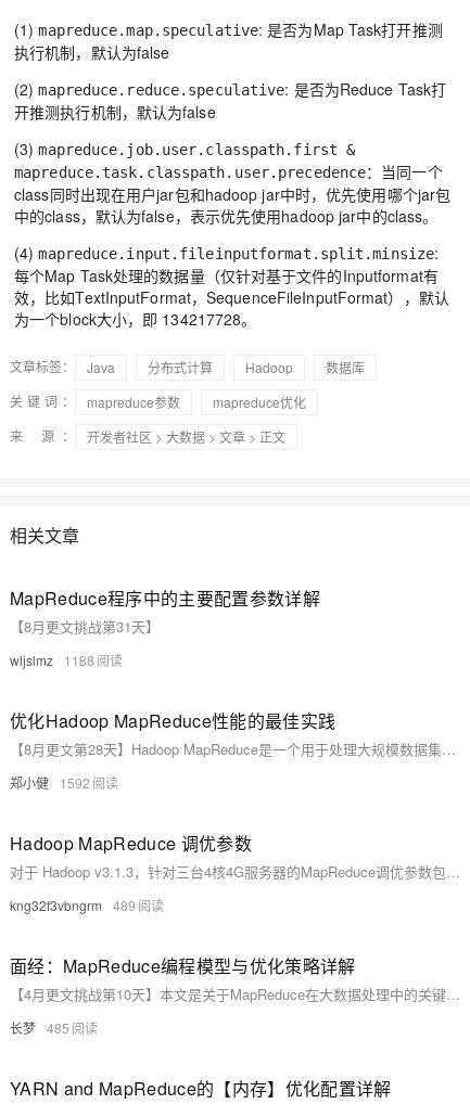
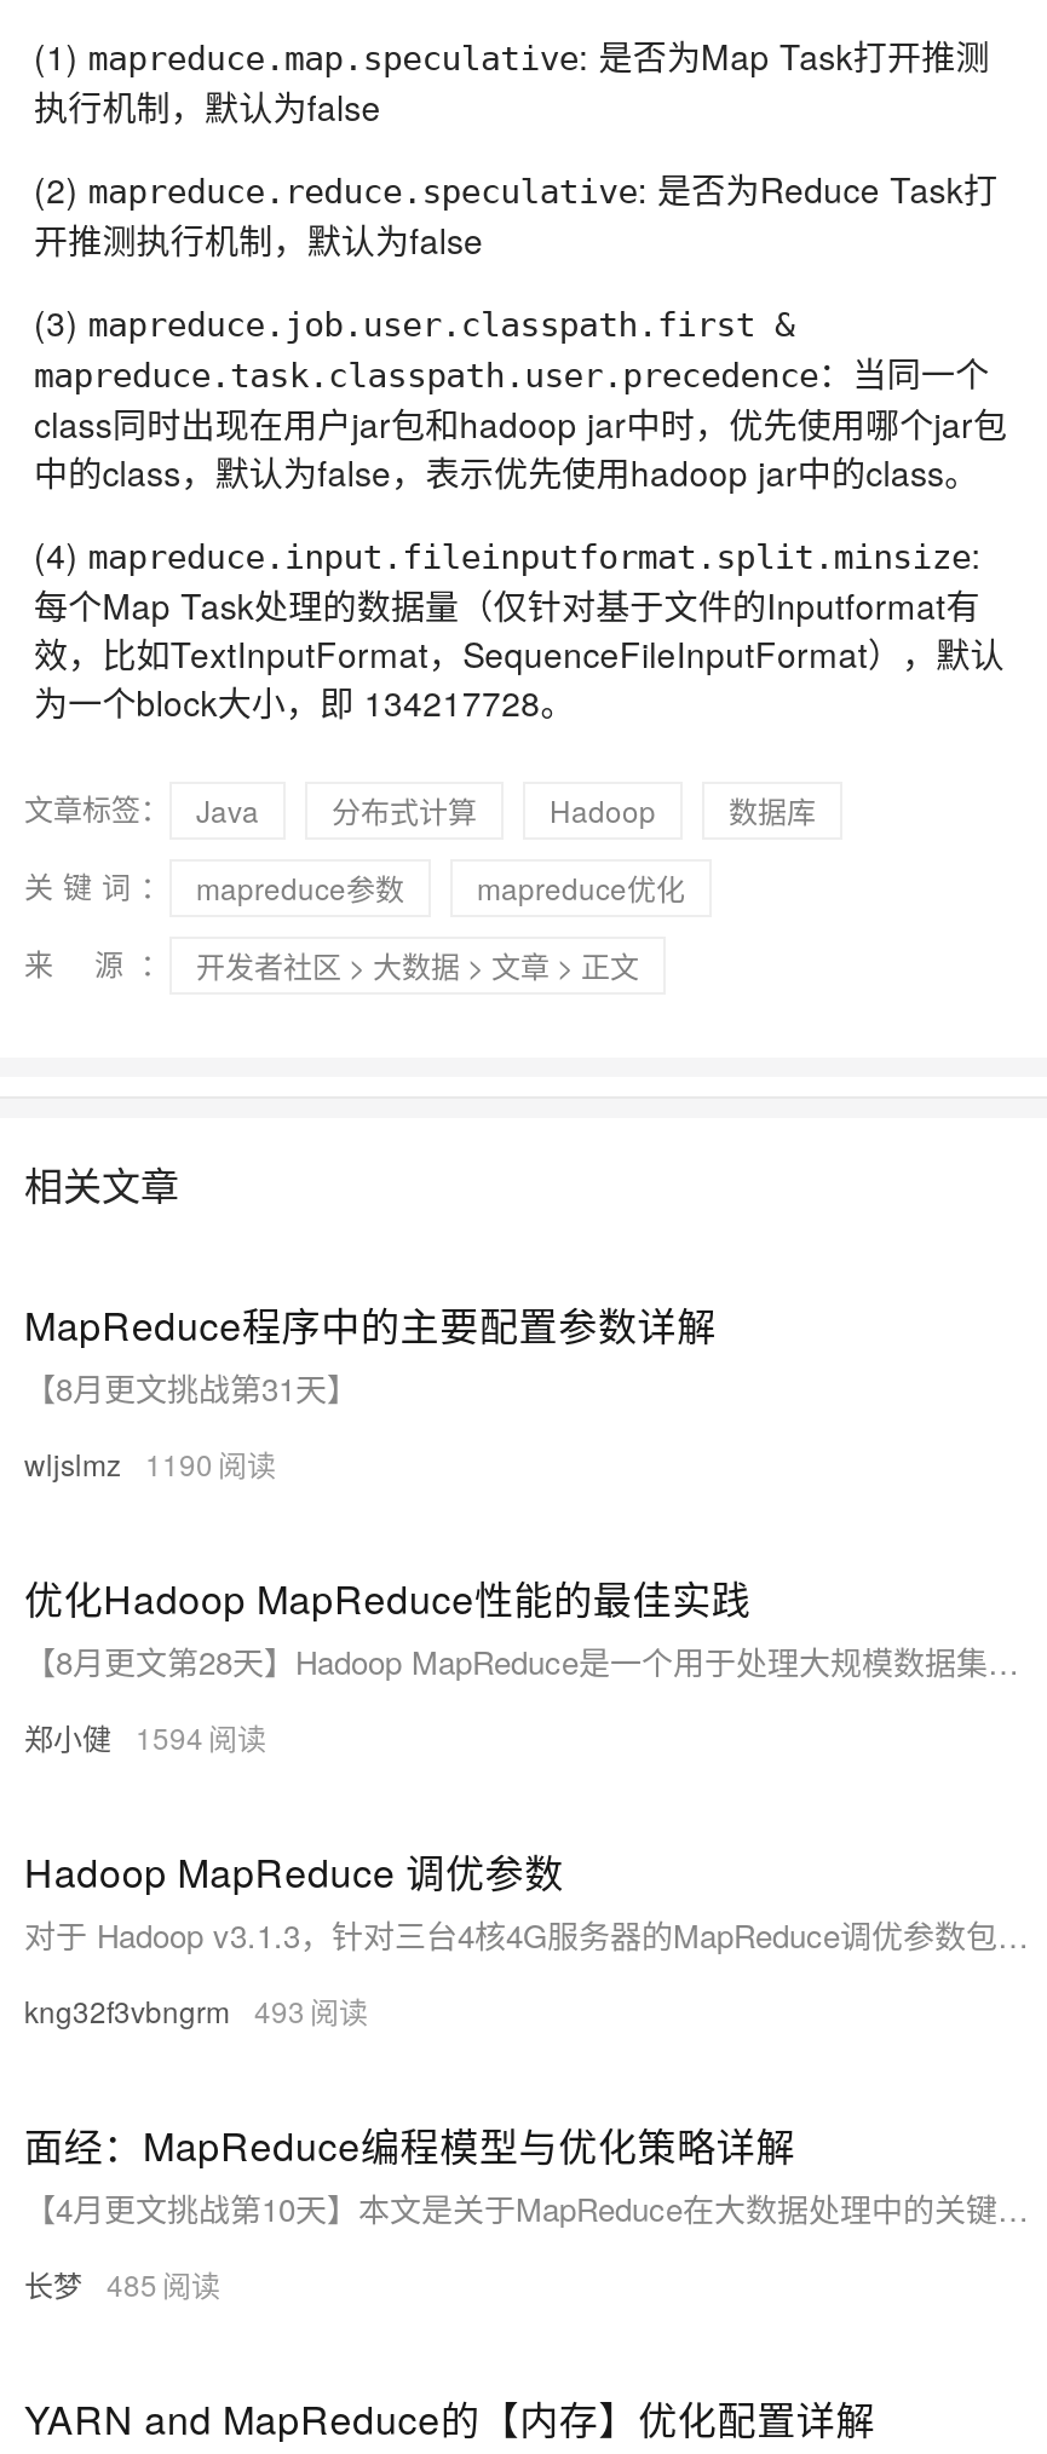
[10,651,94,669] wljslmz 1188 -> [24,1442,213,1484] wljslmz 1190
[10,773,90,792] 郑小健 1592 -> [24,1716,203,1757] 郑小健 1594
[10,896,136,914] kng32f3vbngrm 489 -> [24,1989,305,2030] kng32f3vbngrm 493

